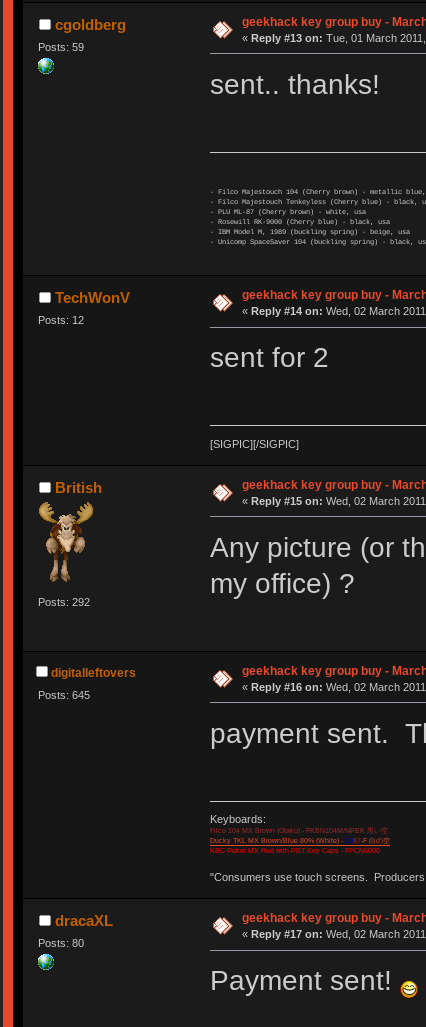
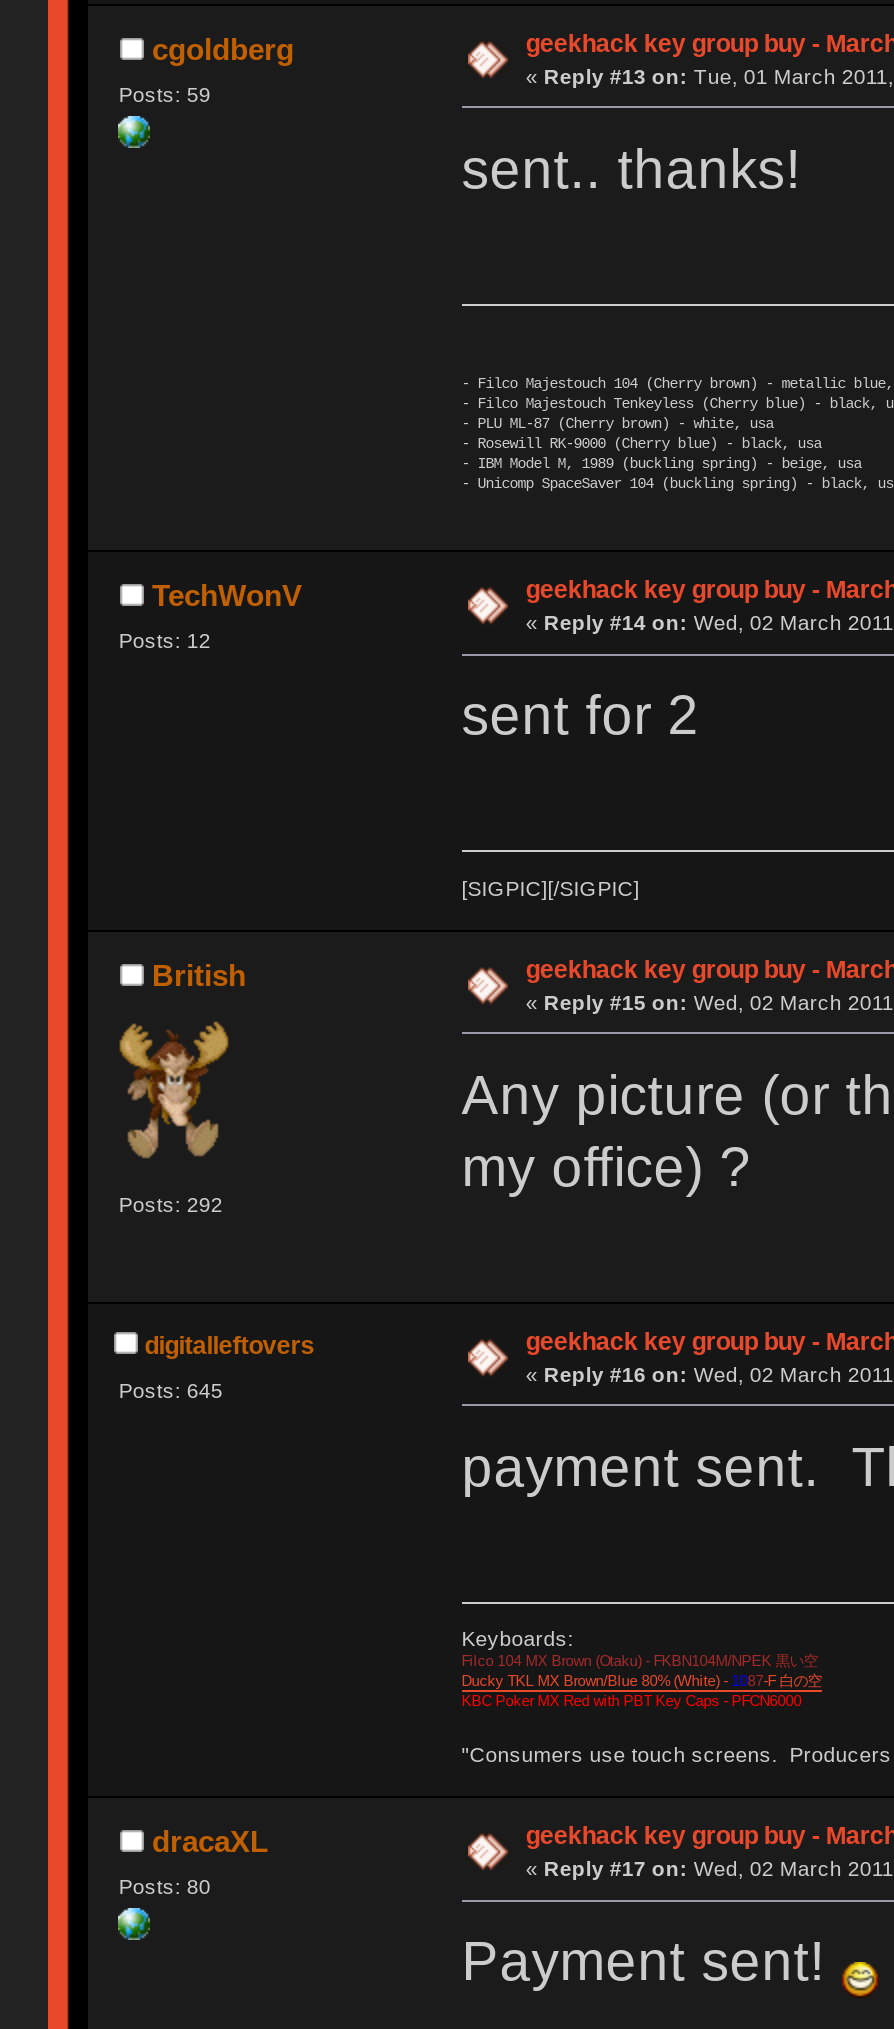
[38,501,94,582] [image] -> [118,1004,230,1162] [image]

